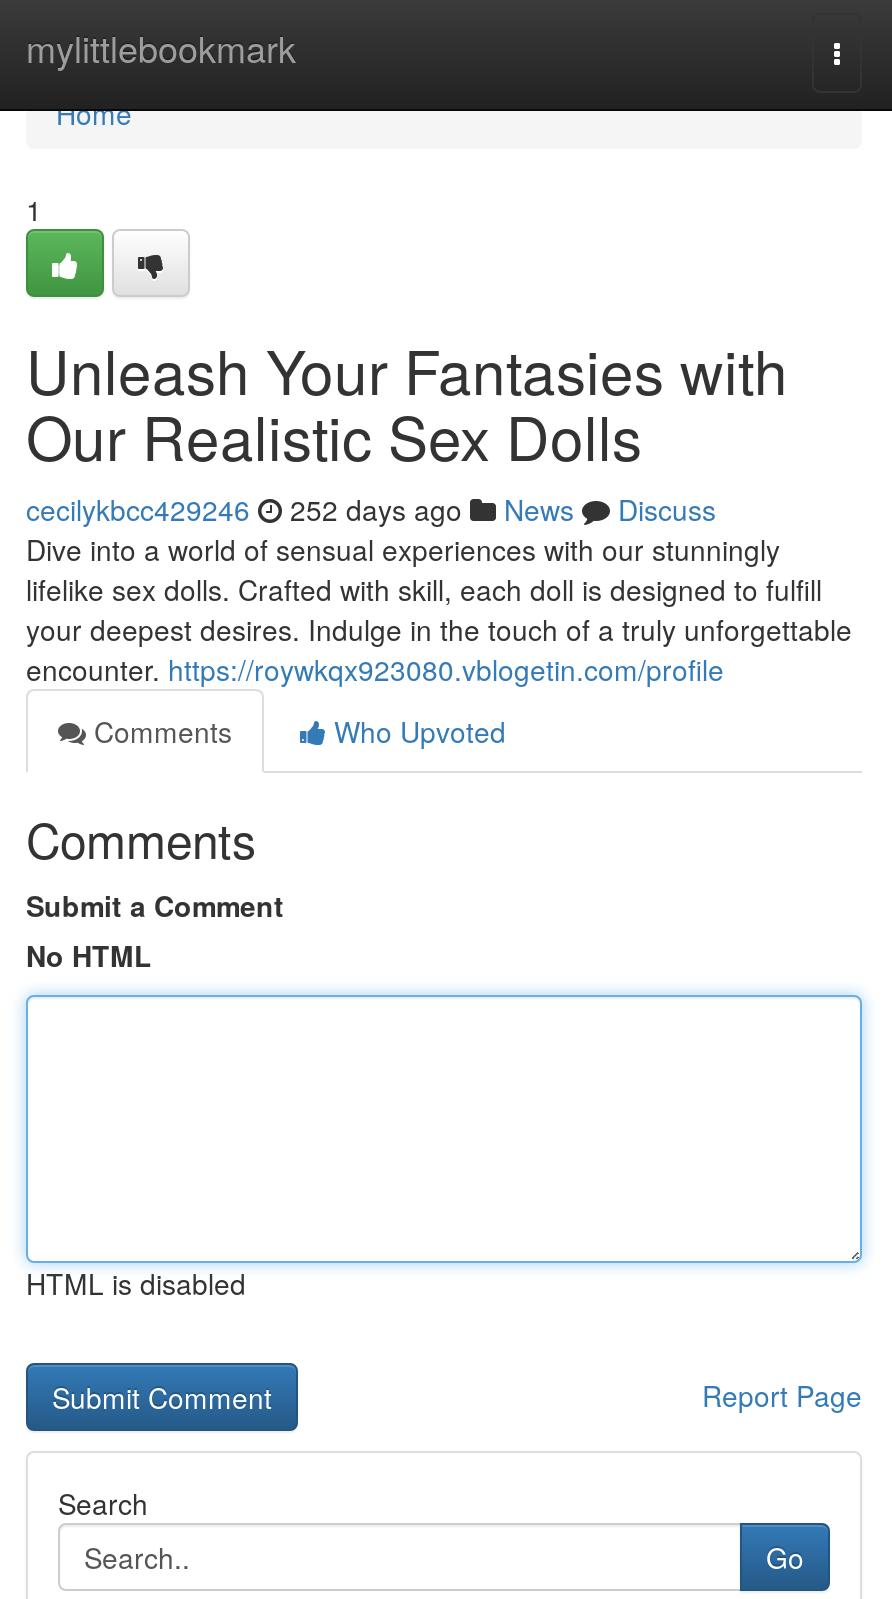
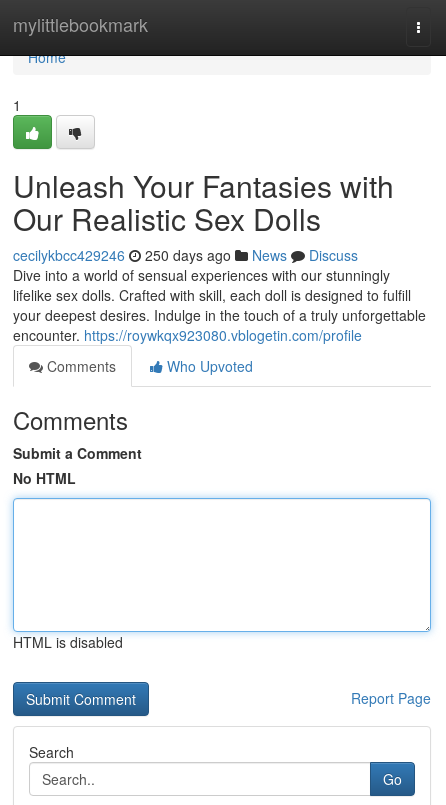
[26,489,716,529] cecilykbcc429246 252 days ago News Discuss -> [13,245,358,265] cecilykbcc429246 250 days ago News Discuss

